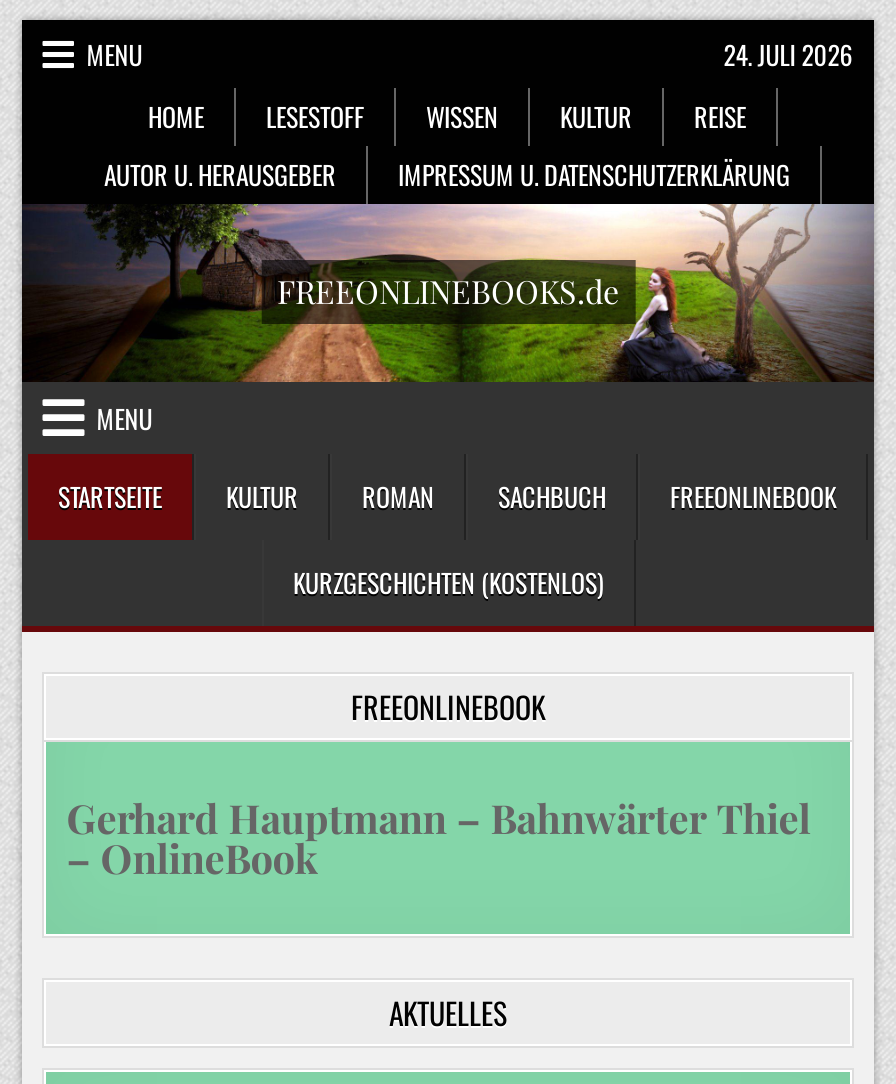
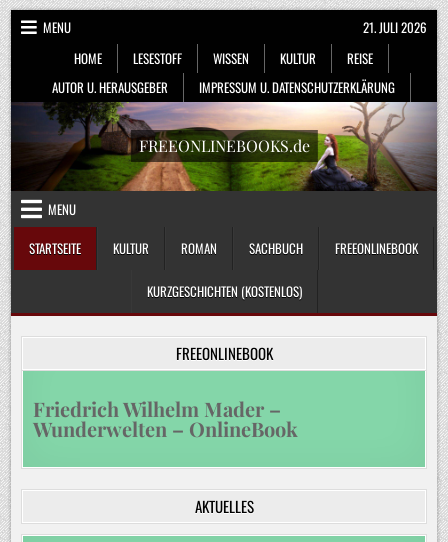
[724,34,854,74] 24. JULI 2026 -> [363,17,427,37] 21. JULI 2026
[66,789,810,883] Gerhard Hauptmann – Bahnwärter Thiel | – OnlineBook -> [33,395,298,442] Friedrich Wilhelm Mader – | Wunderwelten – OnlineBook

